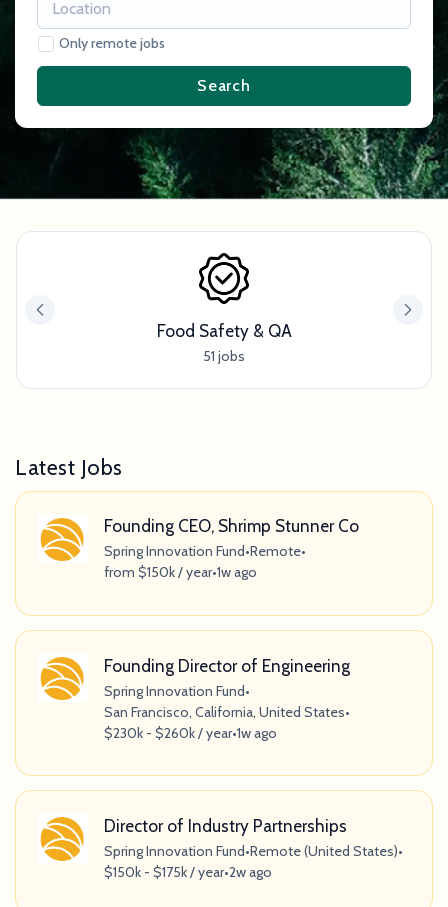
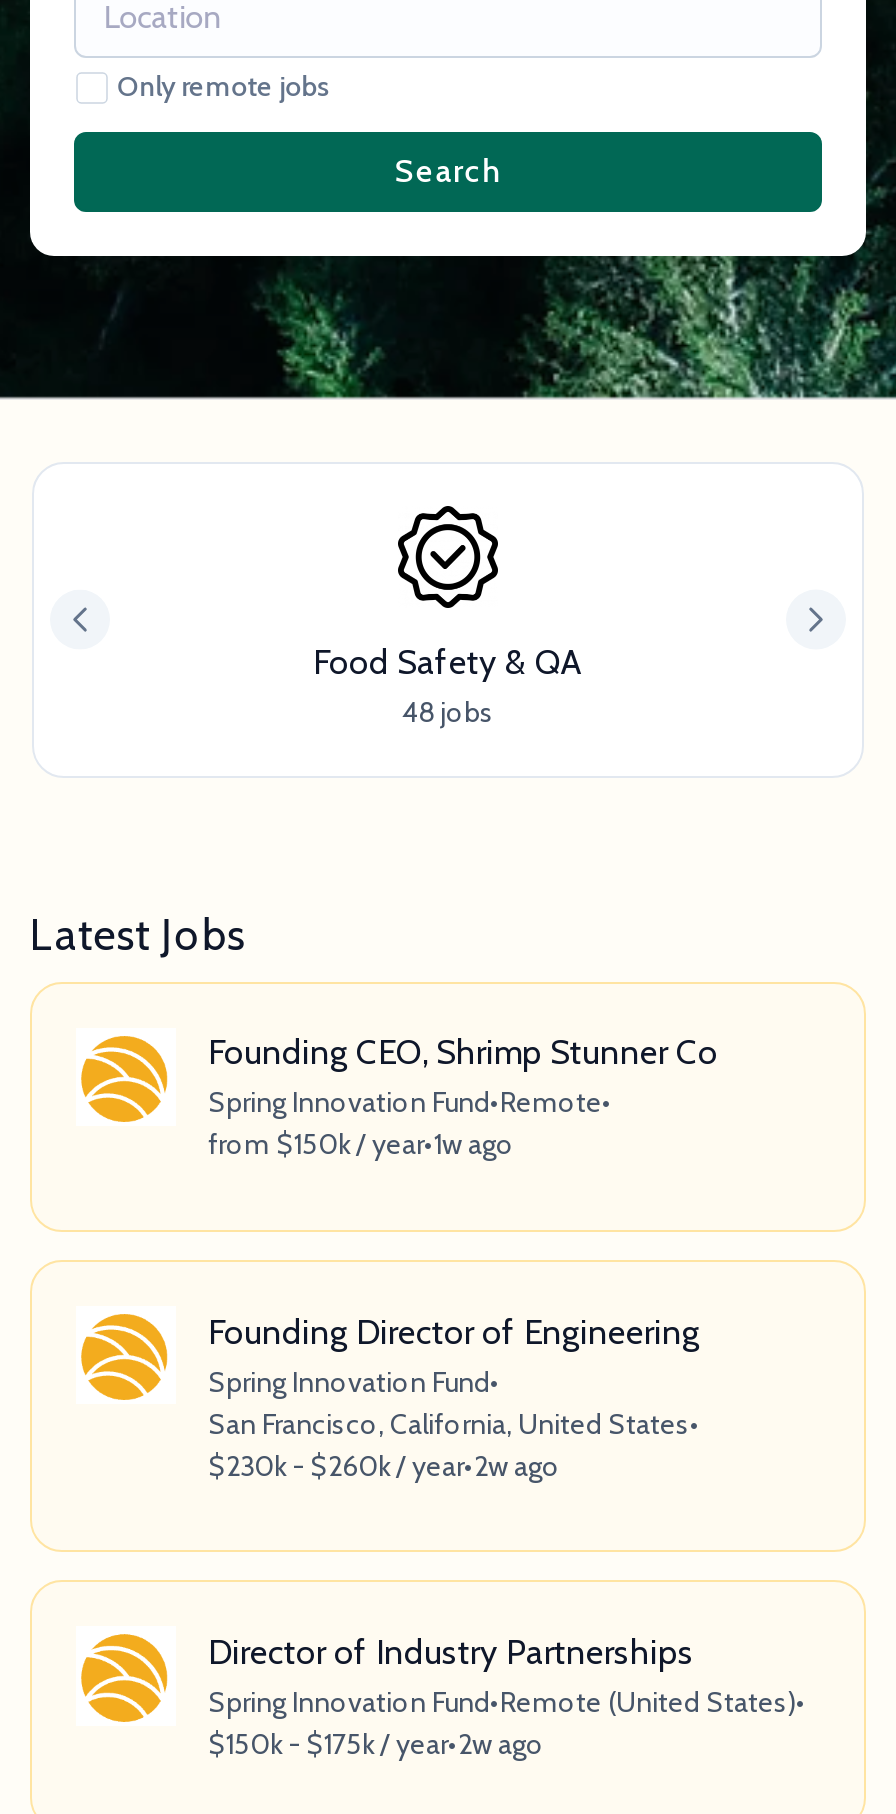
[203,347,245,365] 51 jobs -> [402,693,494,729] 48 jobs
[104,723,277,741] $230k - $260k / year•1w ago -> [208,1447,560,1483] $230k - $260k / year•2w ago

